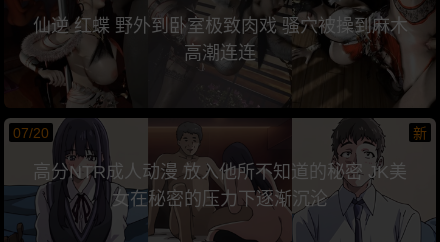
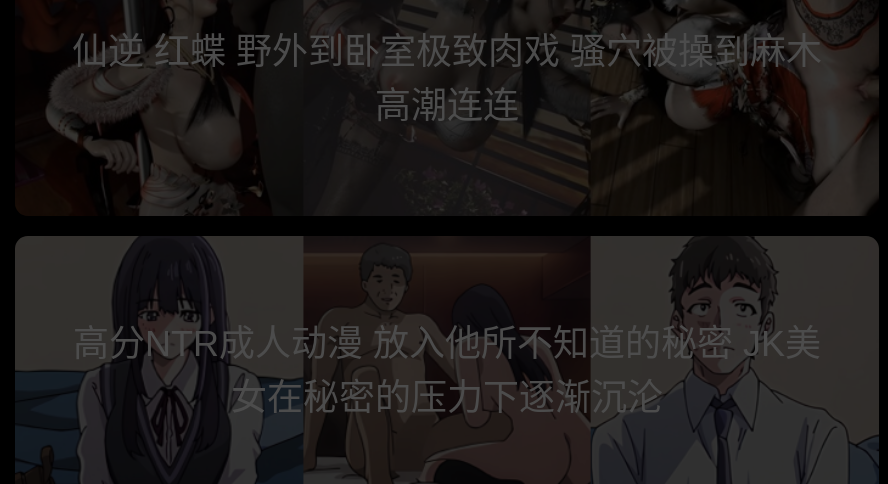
[13,125,427,141] 07/20 | 新 -> none

